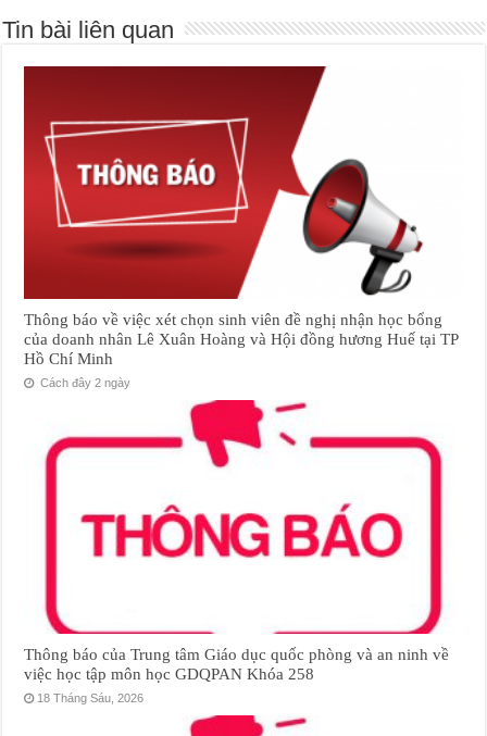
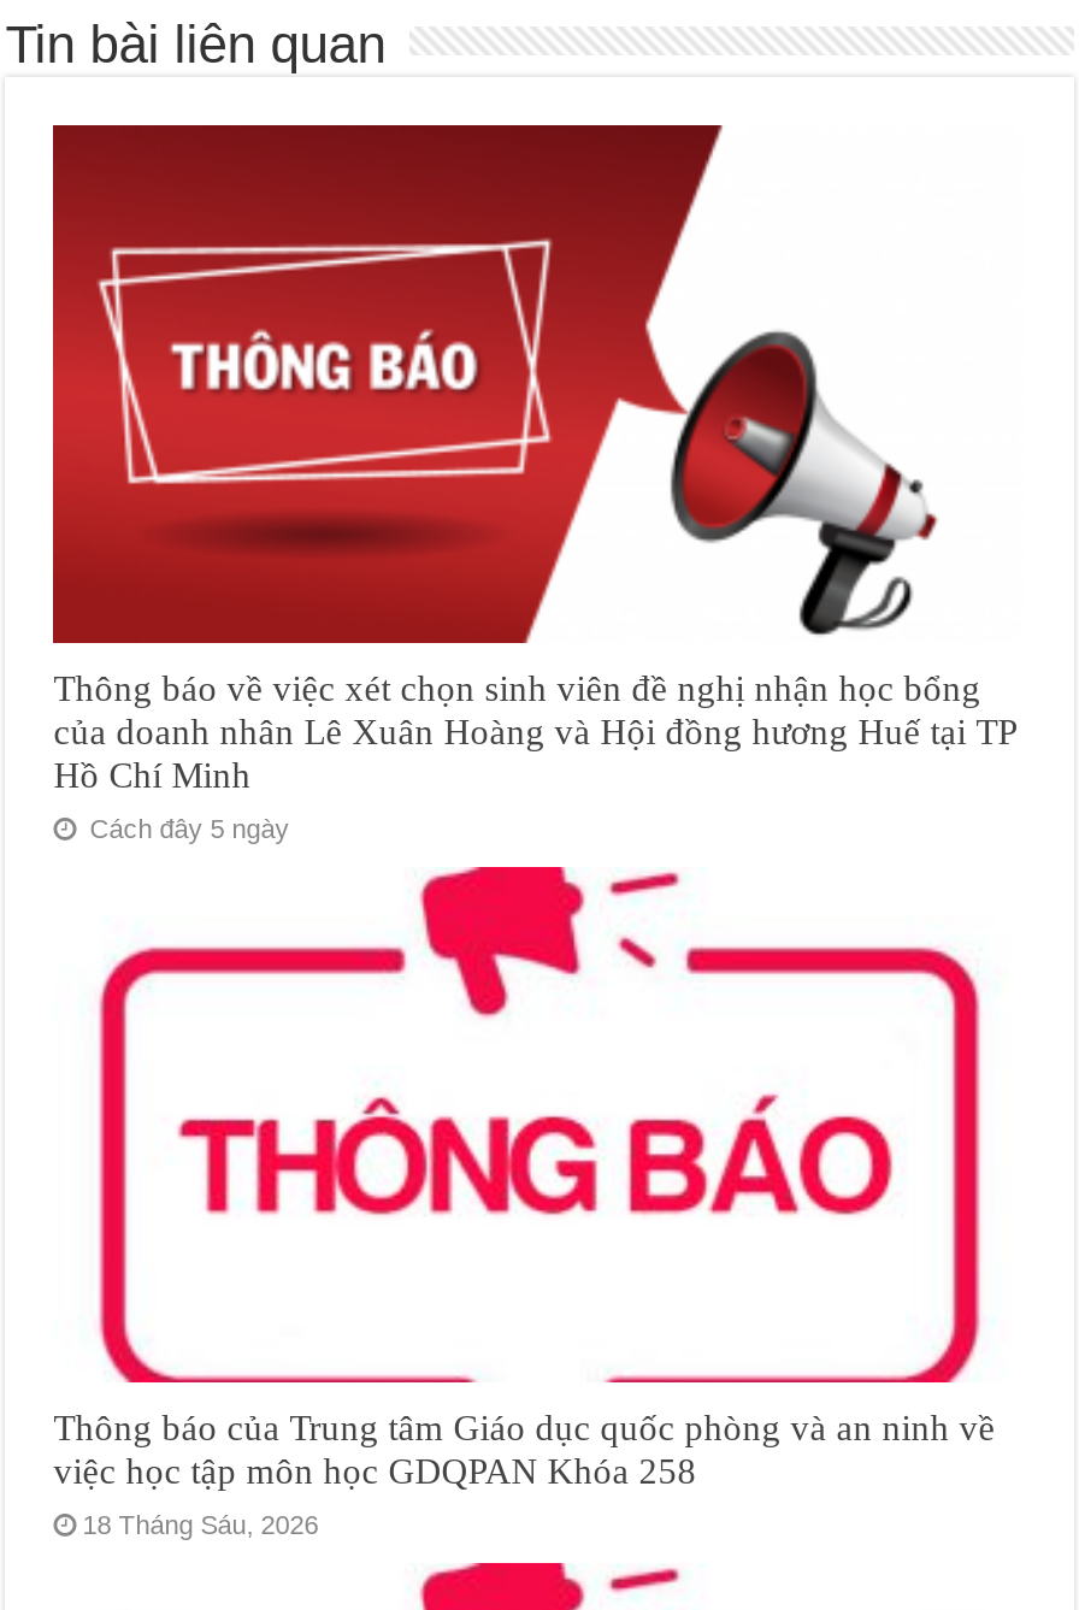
[37,376,131,390] Cách đây 2 ngày -> [82,814,289,842] Cách đây 5 ngày

